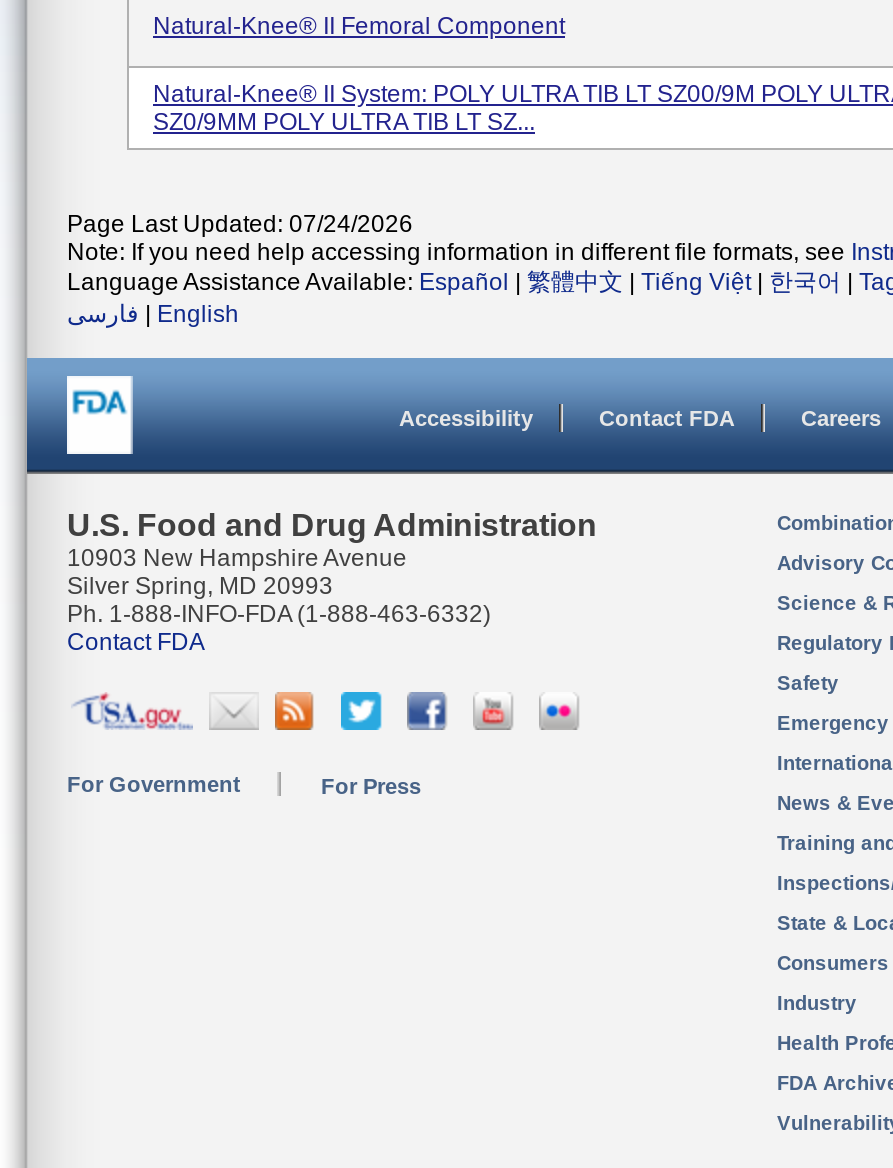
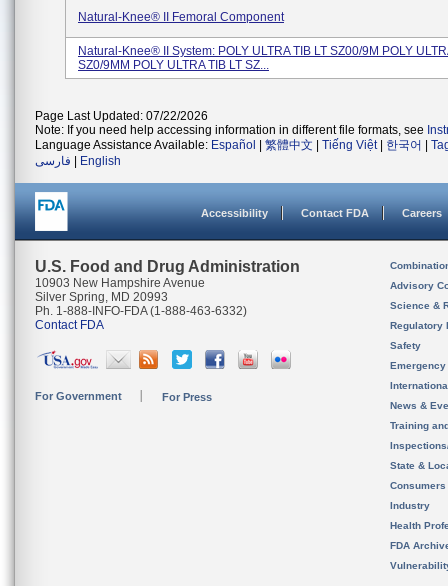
[67,210,413,238] Page Last Updated: 07/24/2026 -> [35,109,208,123] Page Last Updated: 07/22/2026

